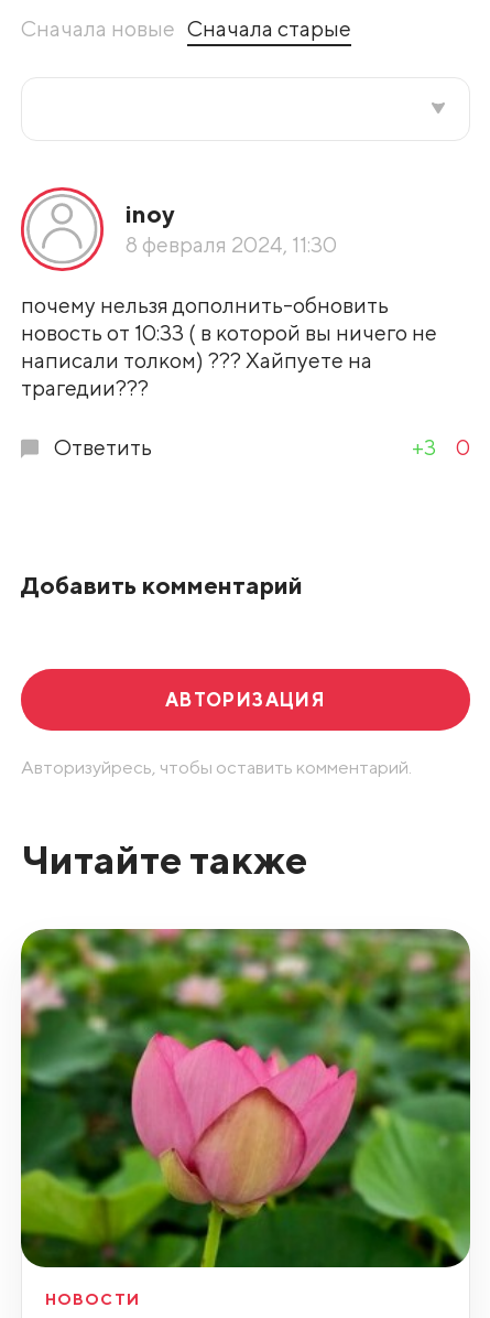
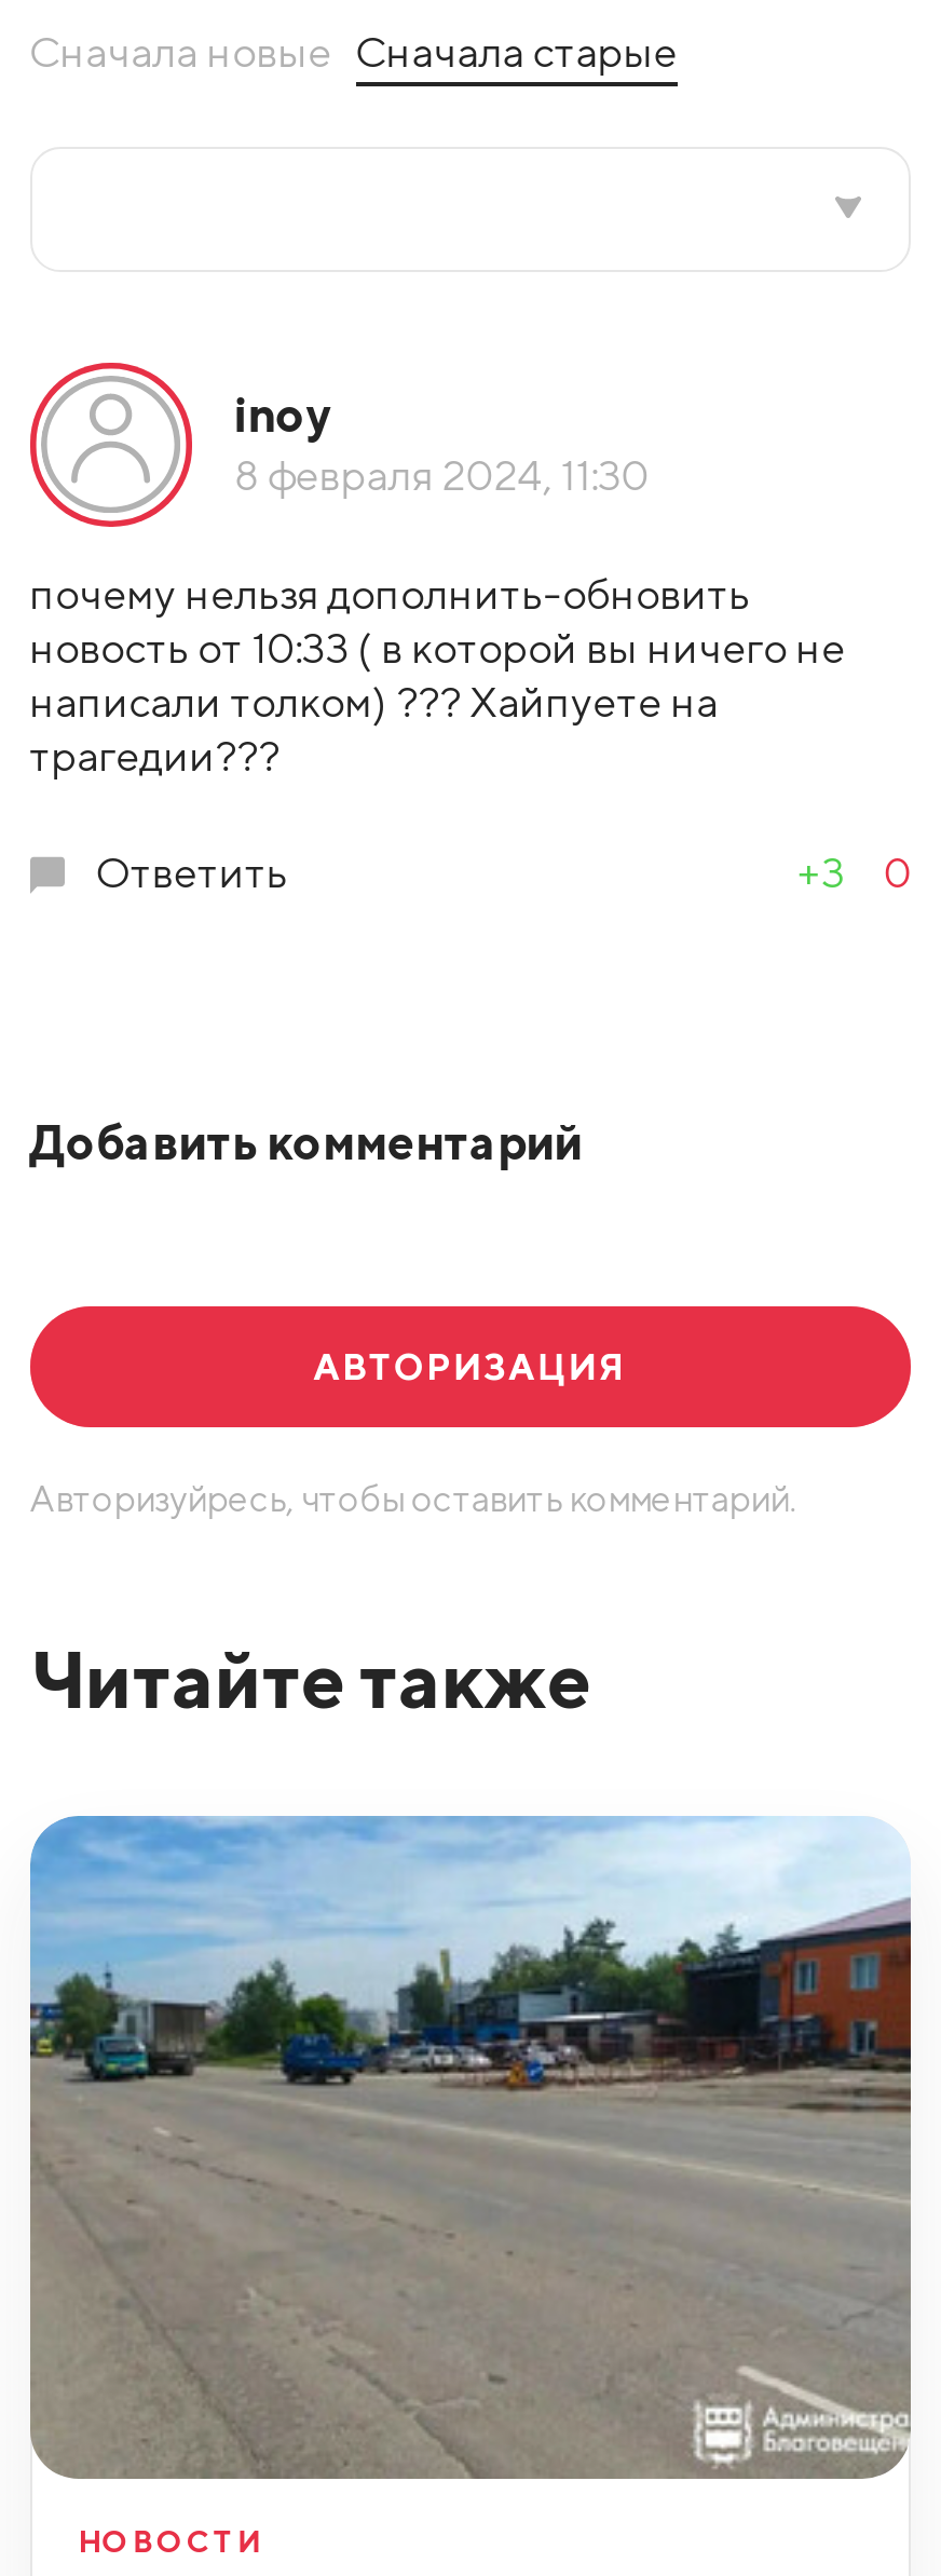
[20,928,471,1268] [image] -> [28,1814,913,2481] [image]

